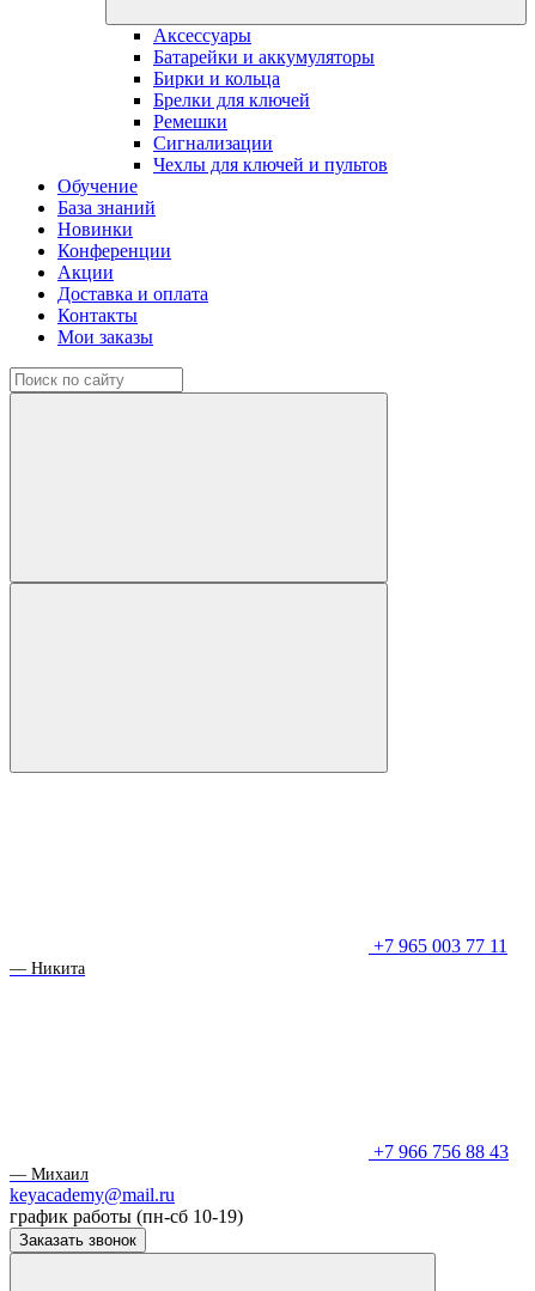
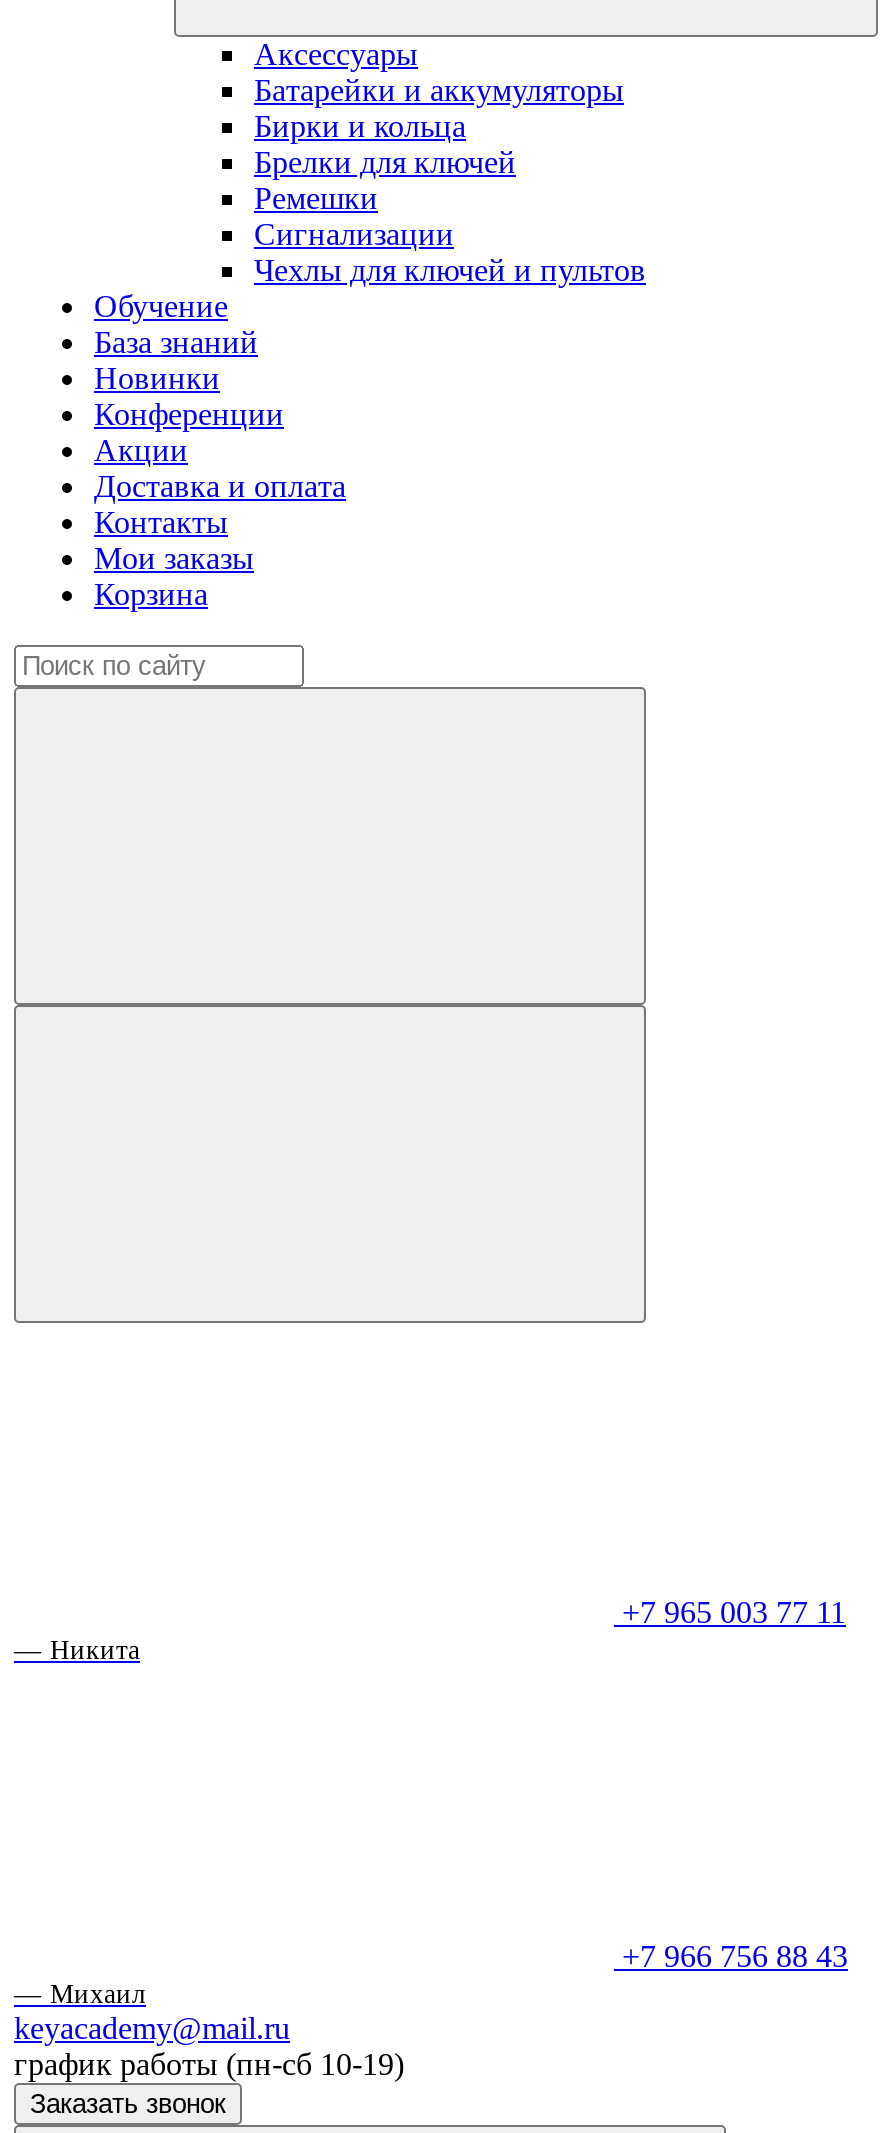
none -> [94,577,208,611] Корзина

